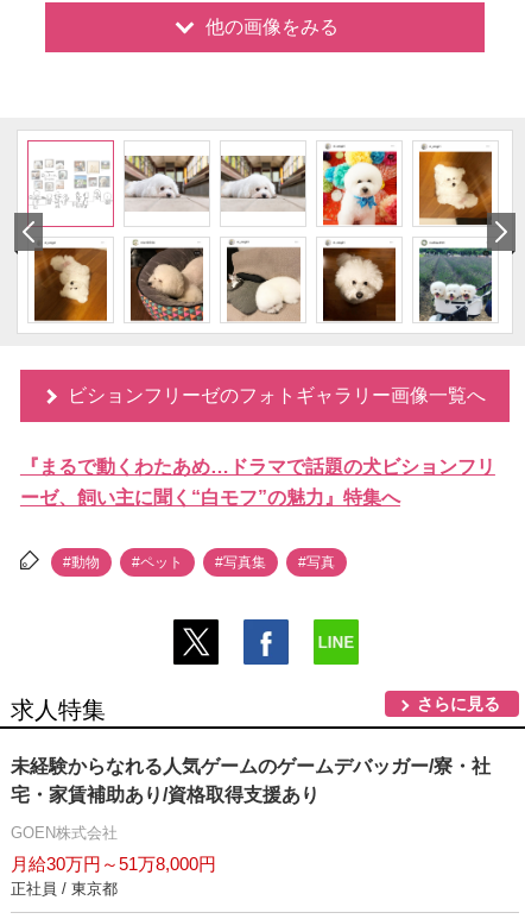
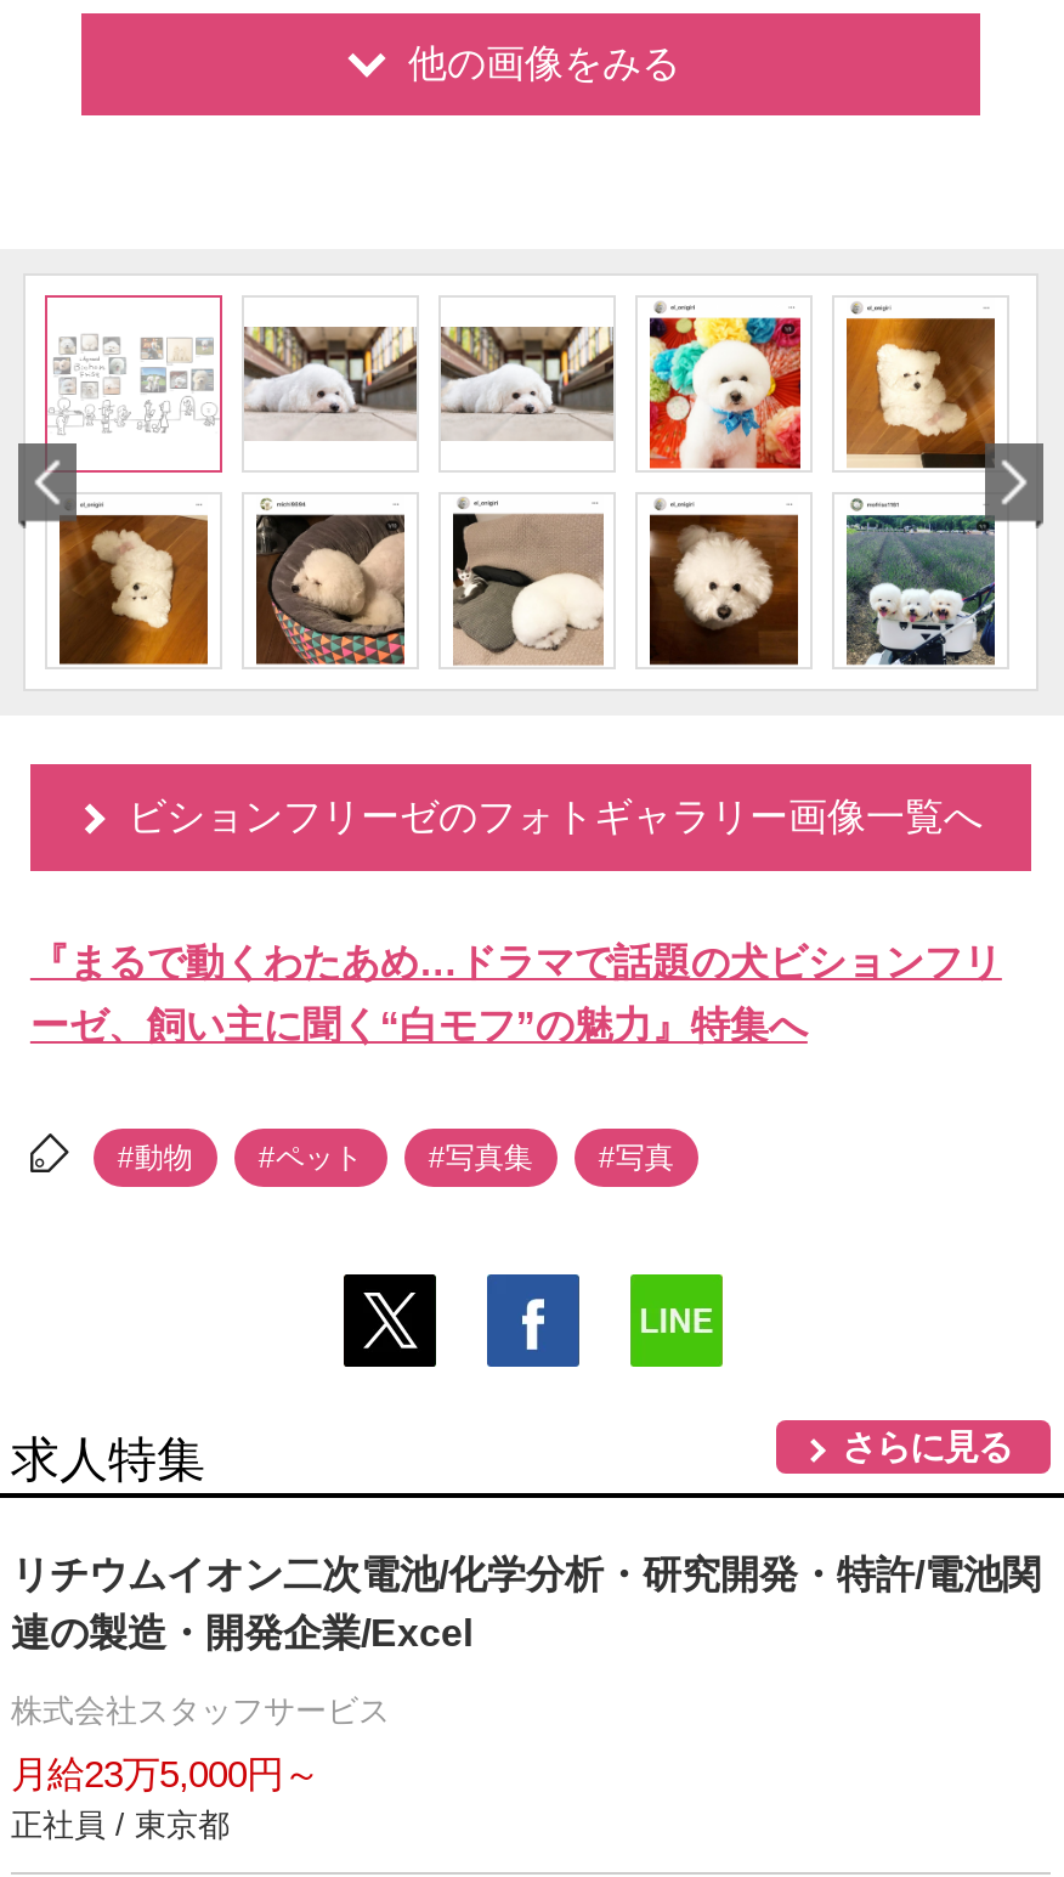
[11,756,491,805] 未経験からなれる人気ゲームのゲームデバッガー/寮・社 | 宅・家賃補助あり/資格取得支援あり -> [11,1555,1041,1654] リチウムイオン二次電池/化学分析・研究開発・特許/電池関 | 連の製造・開発企業/Excel
[11,824,118,842] GOEN株式会社 -> [11,1693,390,1730] 株式会社スタッフサービス
[11,854,216,874] 月給30万円～51万8,000円 -> [11,1754,319,1795] 月給23万5,000円～

